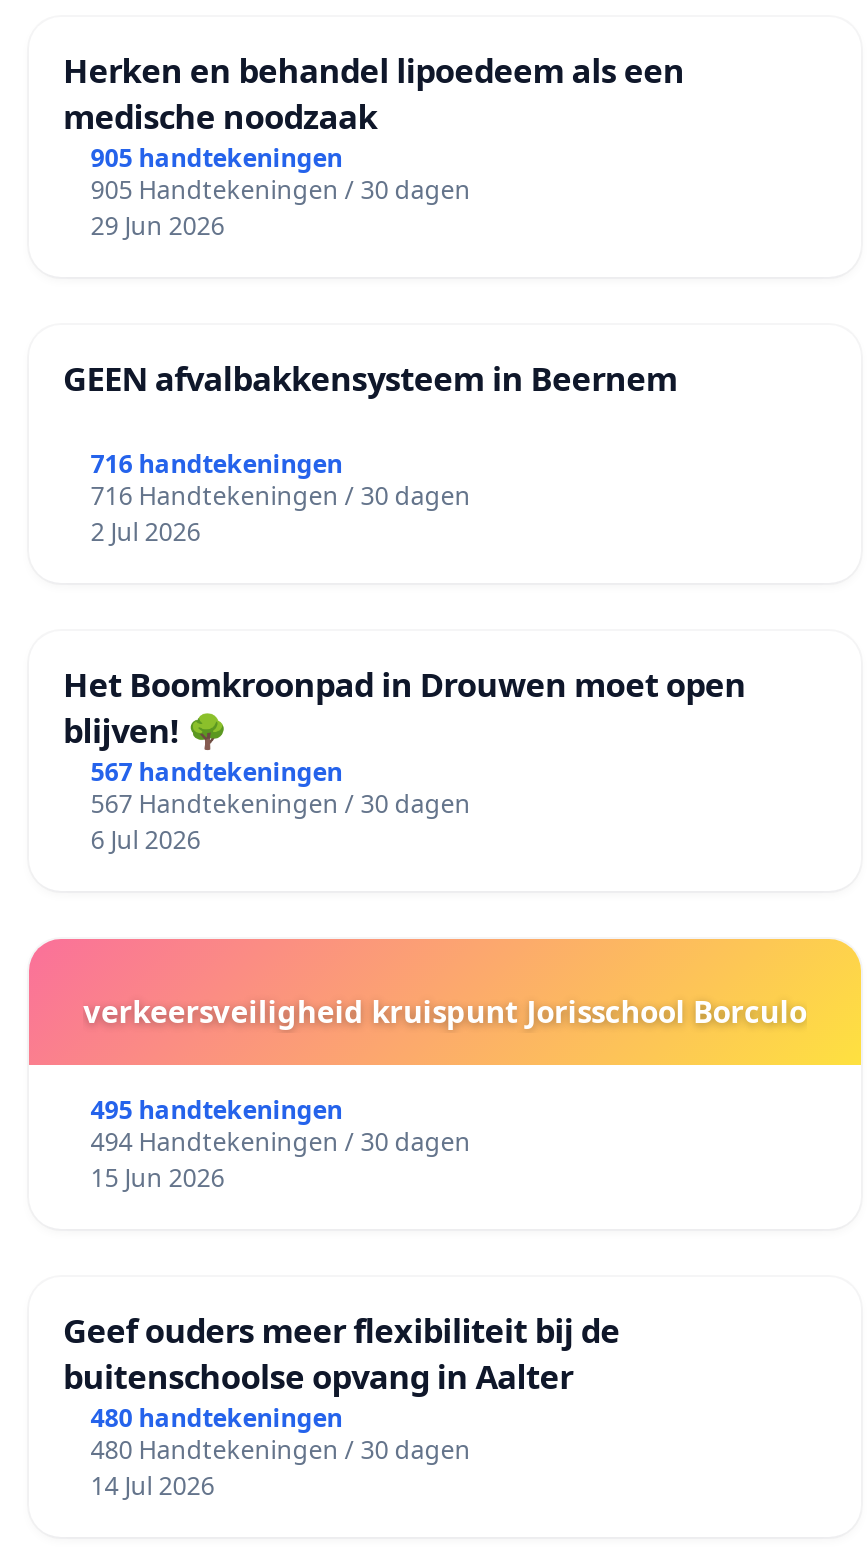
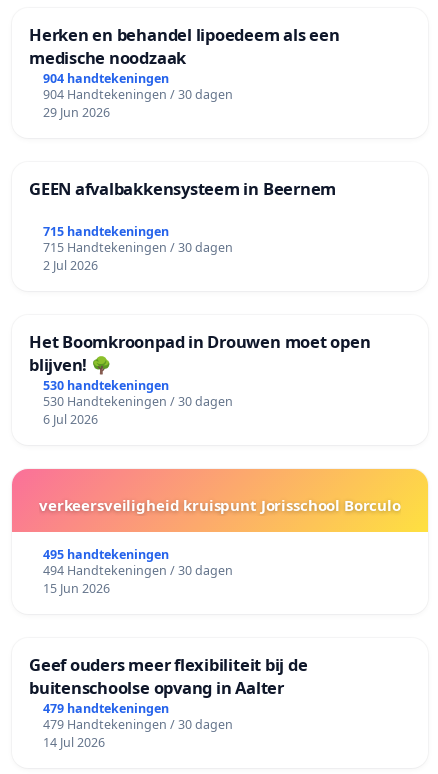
[91,140,343,174] 905 handtekeningen -> [43,70,169,87] 904 handtekeningen
[91,172,471,206] 905 Handtekeningen / 30 dagen -> [43,86,233,103] 904 Handtekeningen / 30 dagen
[91,448,343,482] 716 handtekeningen -> [43,223,169,240] 715 handtekeningen
[91,480,471,514] 716 Handtekeningen / 30 dagen -> [43,239,233,256] 715 Handtekeningen / 30 dagen
[91,756,343,790] 567 handtekeningen -> [43,377,169,394] 530 handtekeningen
[91,788,471,822] 567 Handtekeningen / 30 dagen -> [43,393,233,410] 530 Handtekeningen / 30 dagen
[91,1401,343,1435] 480 handtekeningen -> [43,700,169,717] 479 handtekeningen
[91,1433,471,1467] 480 Handtekeningen / 30 dagen -> [43,716,233,733] 479 Handtekeningen / 30 dagen

